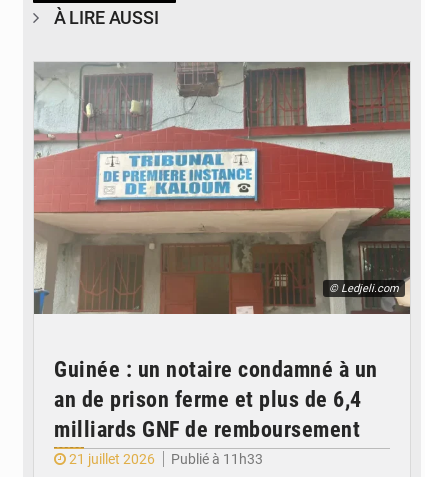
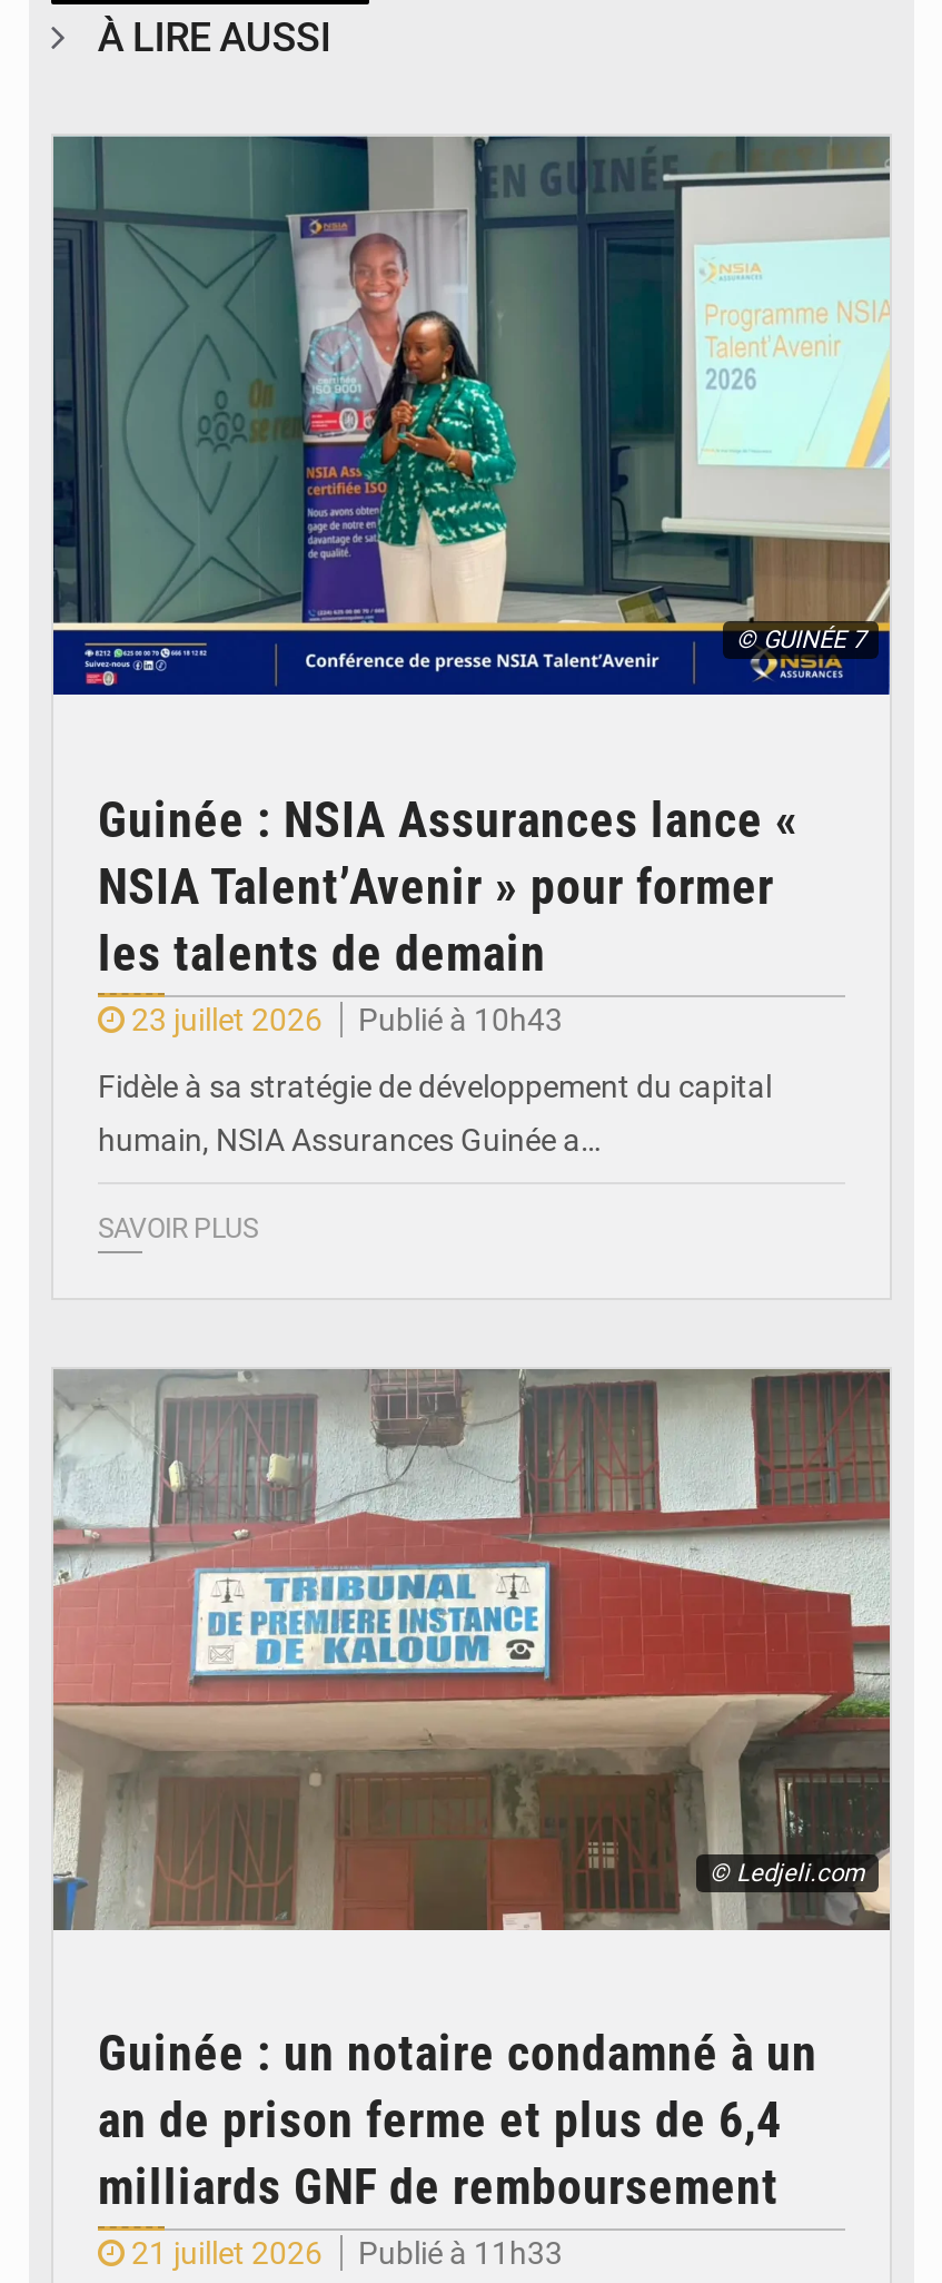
none -> [53,136,892,1245] [image] | © GUINÉE 7 | Guinée : NSIA Assurances lance « | NSIA Talent’Avenir » pour former | les talents de demain | 23 juillet 2026 | Publié à 10h43 | Fidèle à sa stratégie de développement du capital | humain, NSIA Assurances Guinée a… | SAVOIR PLUS

